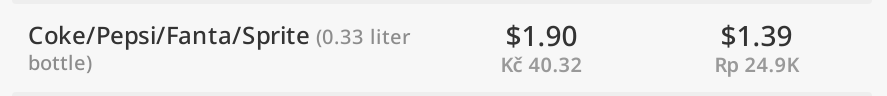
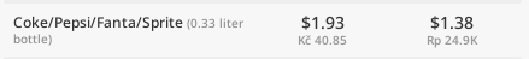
[506,16,578,54] $1.90 -> [301,11,344,34] $1.93
[720,16,792,54] $1.39 -> [430,11,474,34] $1.38
[500,50,582,78] Kč 40.32 -> [298,32,347,48] Kč 40.85

